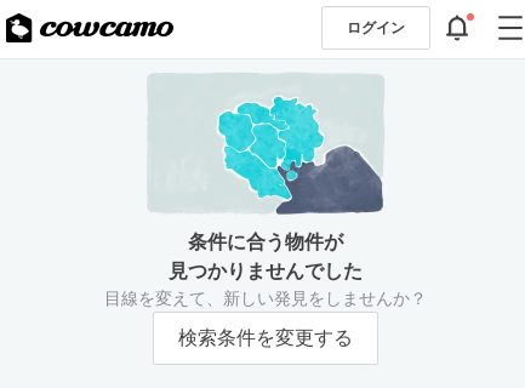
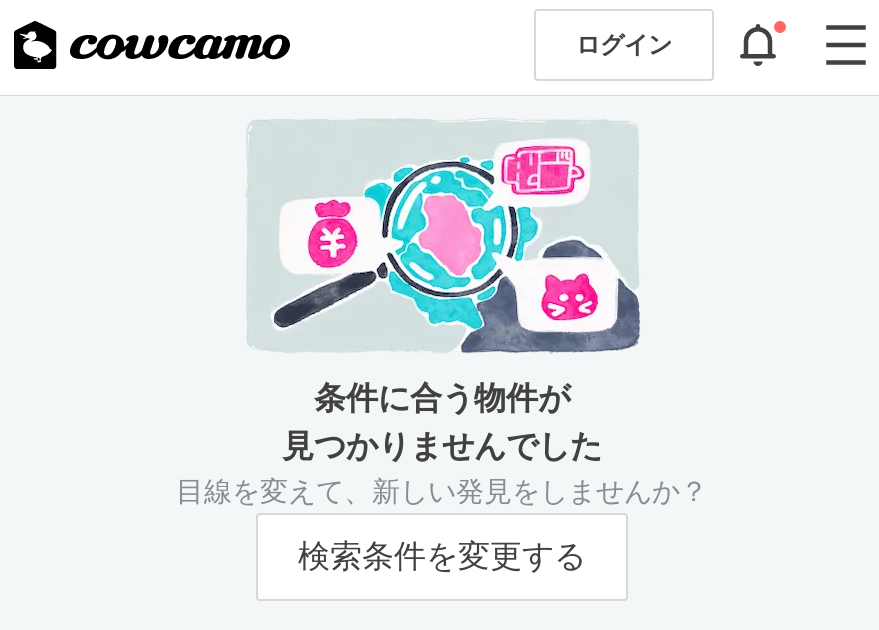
[165,86,386,213] [image] -> [272,139,642,351] [image]

